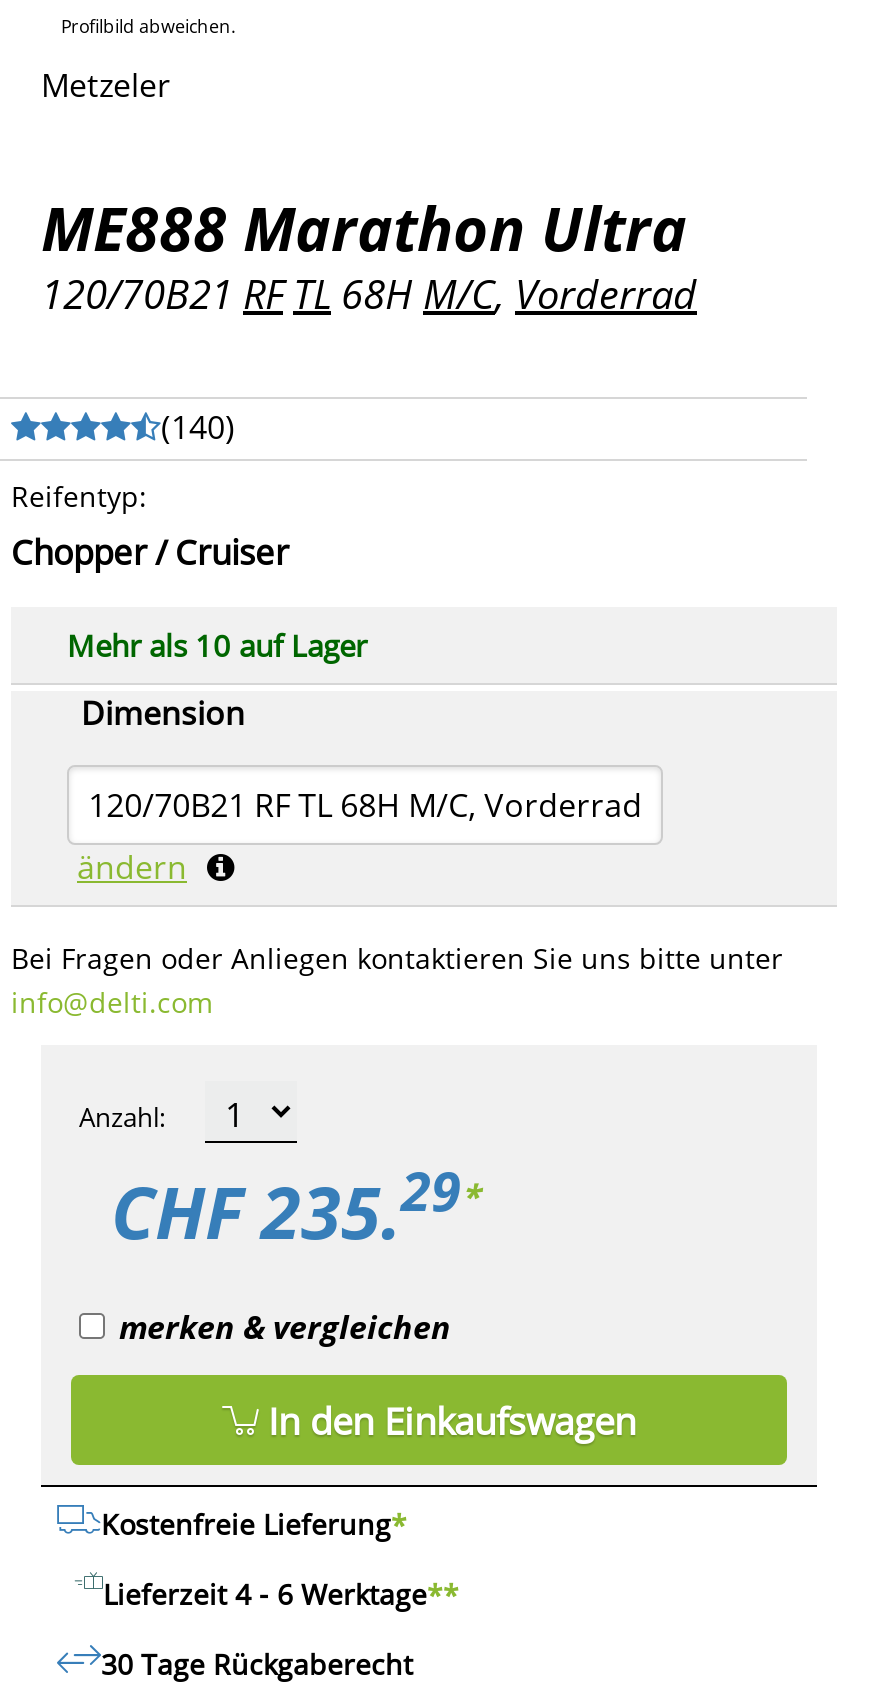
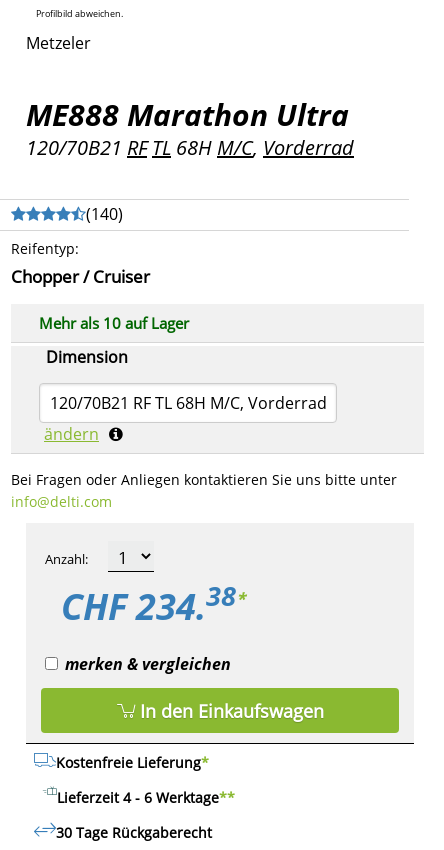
[111,1153,479,1260] CHF 235.29* -> [61,577,245,630] CHF 234.38*

